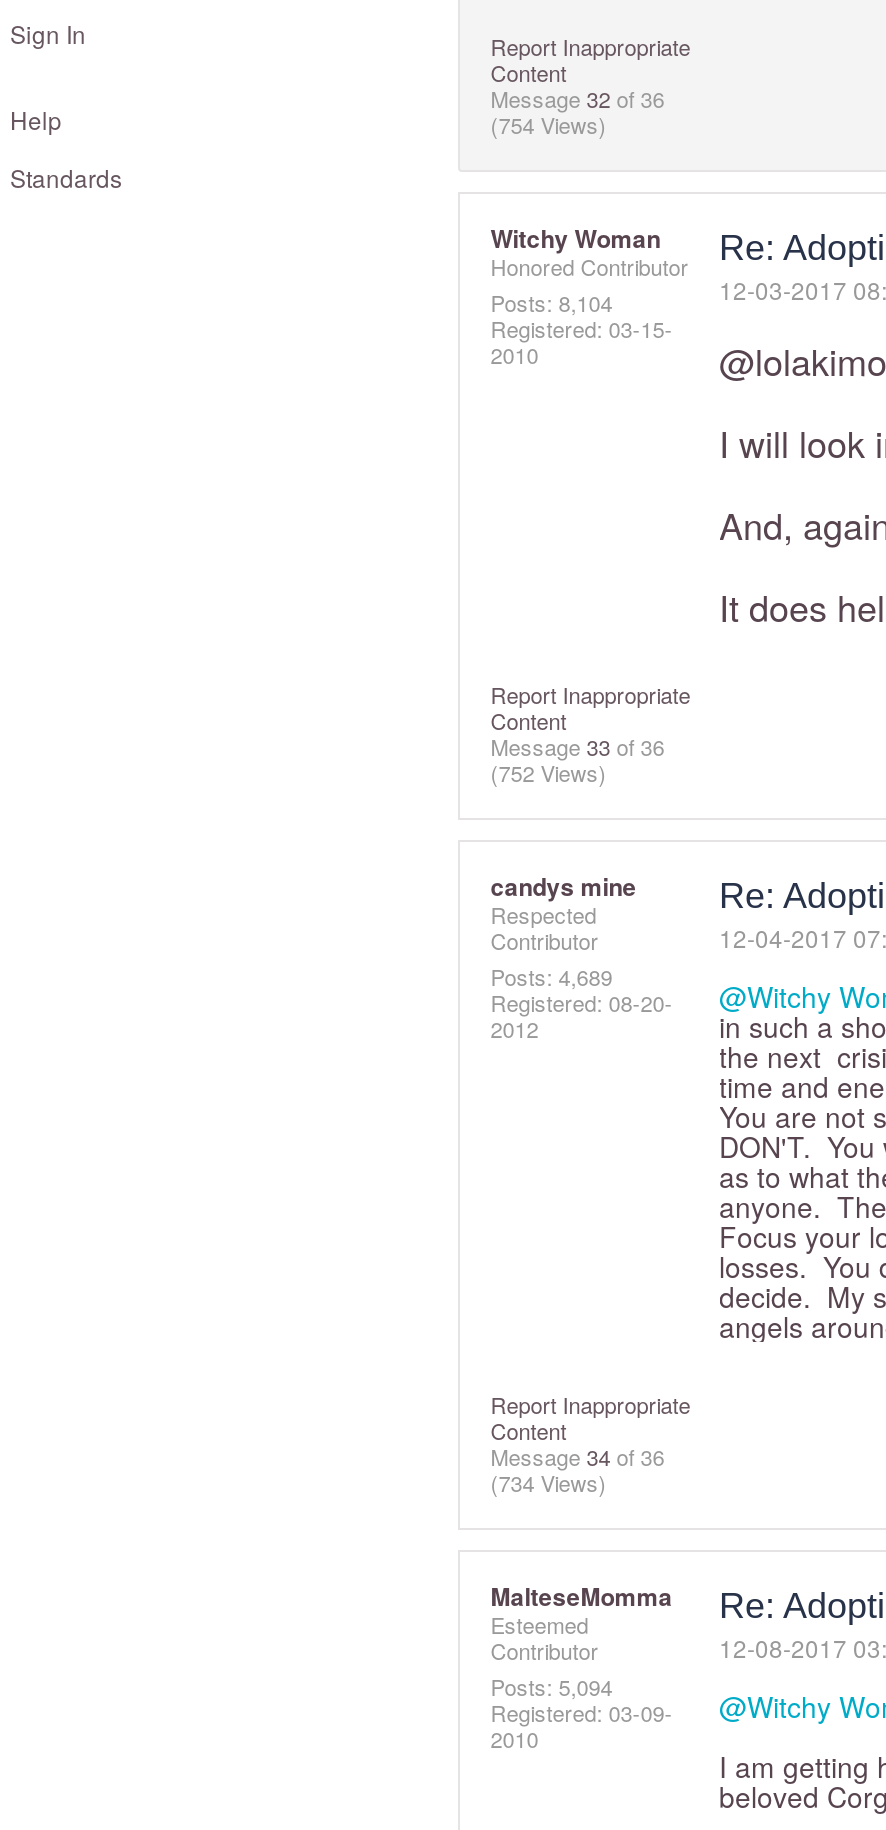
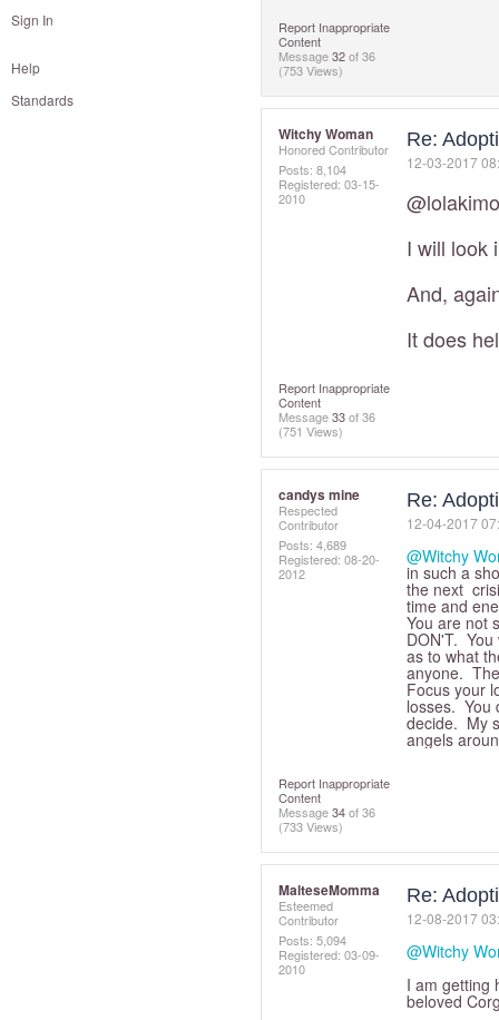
[490,108,606,140] (754 Views) -> [279,61,343,79] (753 Views)
[490,756,606,788] (752 Views) -> [279,422,343,440] (751 Views)
[490,1466,606,1498] (734 Views) -> [279,817,343,835] (733 Views)

